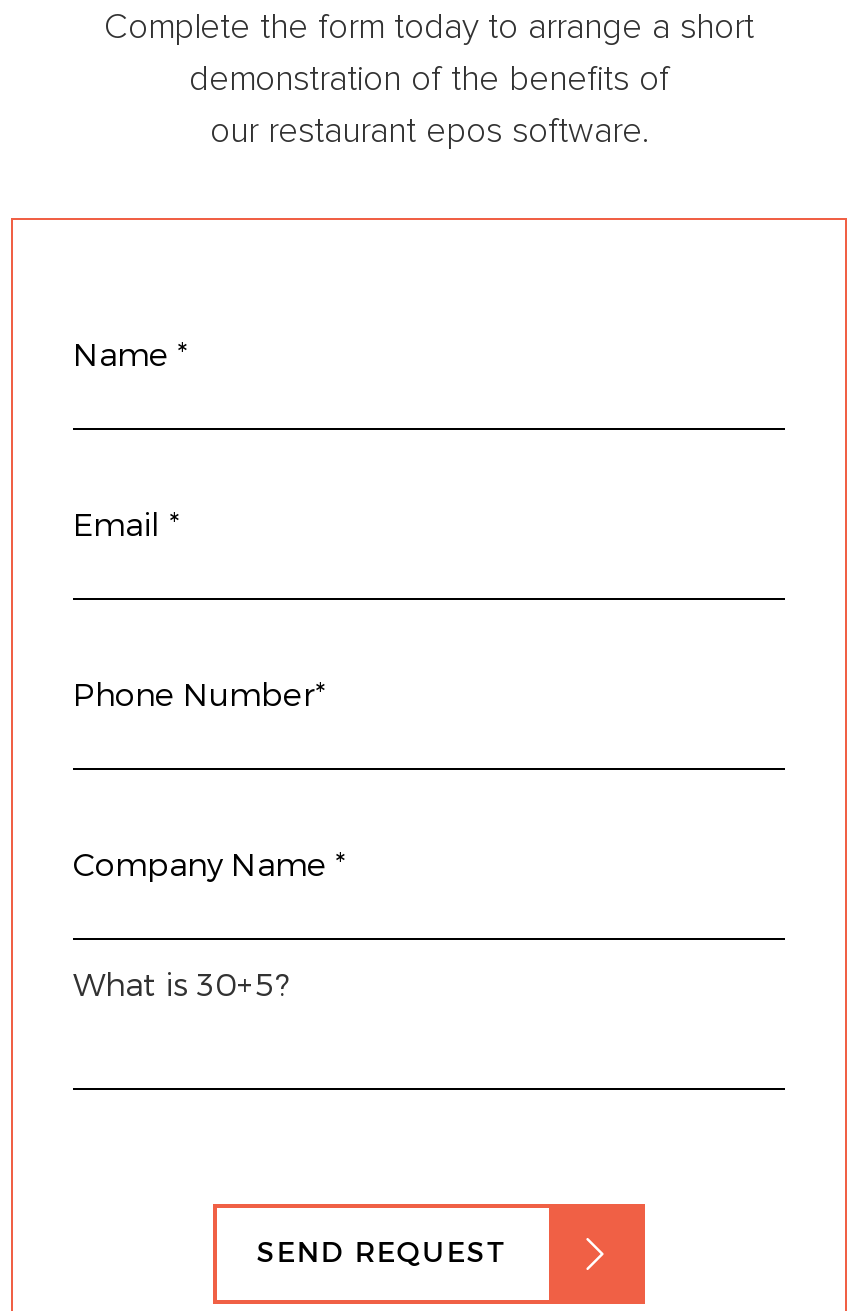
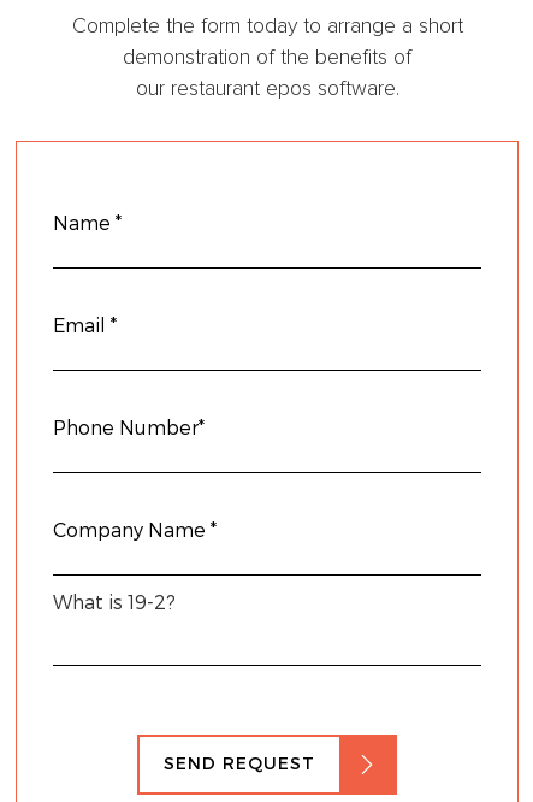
[73,964,291,1002] What is 30+5? -> [53,590,176,613] What is 19-2?

